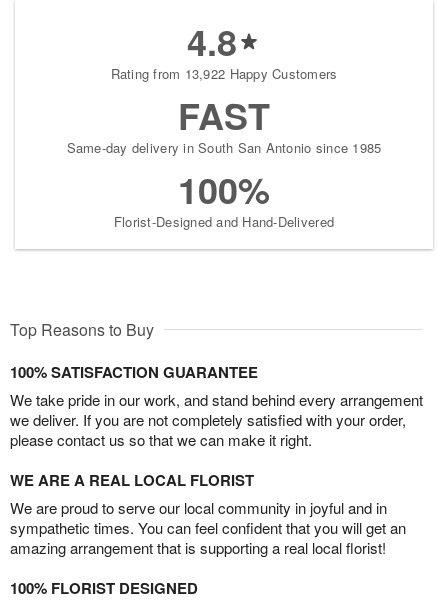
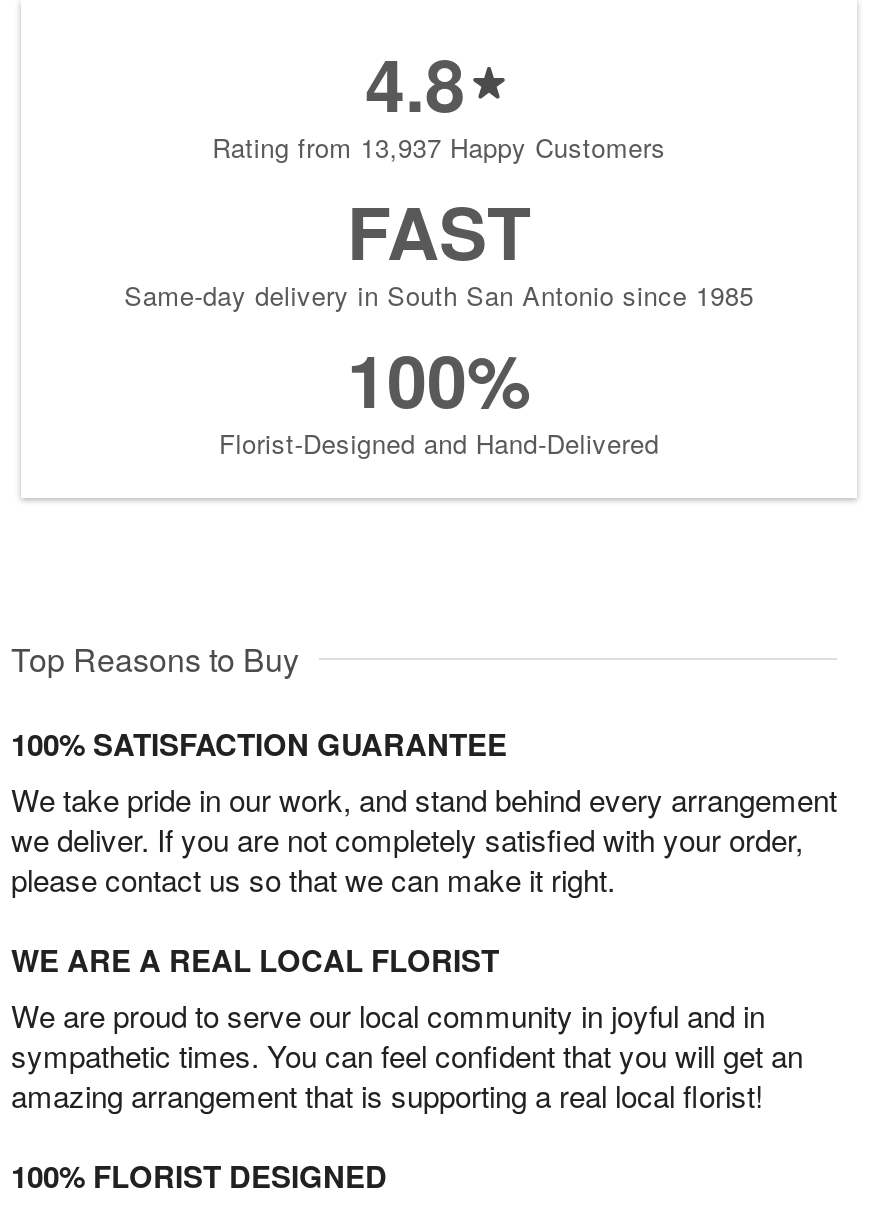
[111,64,337,83] Rating from 13,922 Happy Customers -> [212,129,666,167] Rating from 13,937 Happy Customers

